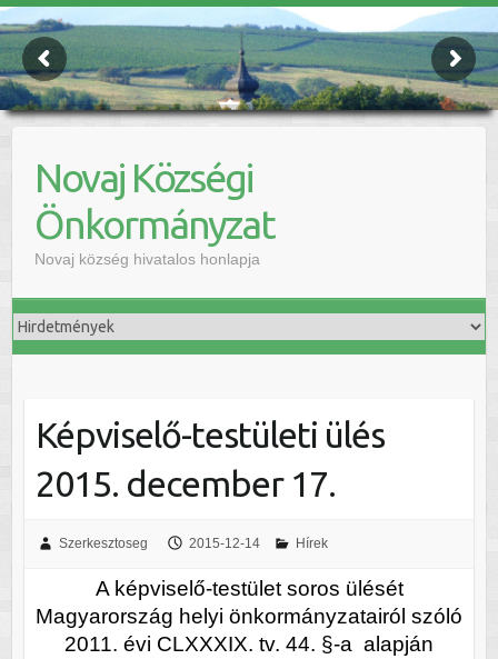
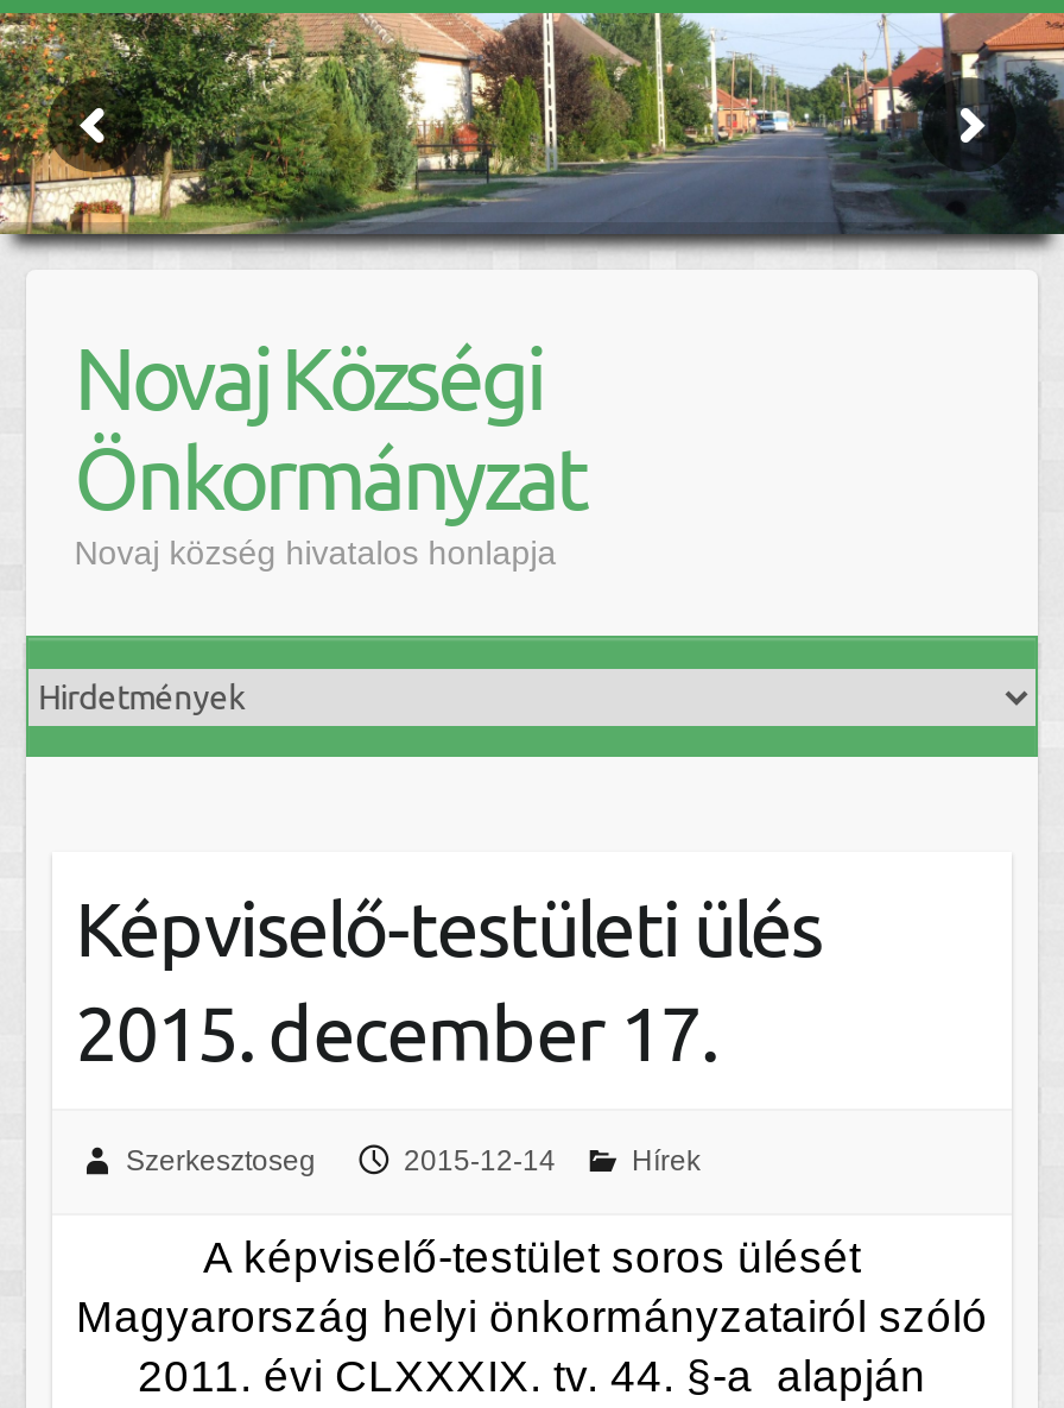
[3,6,495,111] [image] -> [7,11,1057,236] [image]

